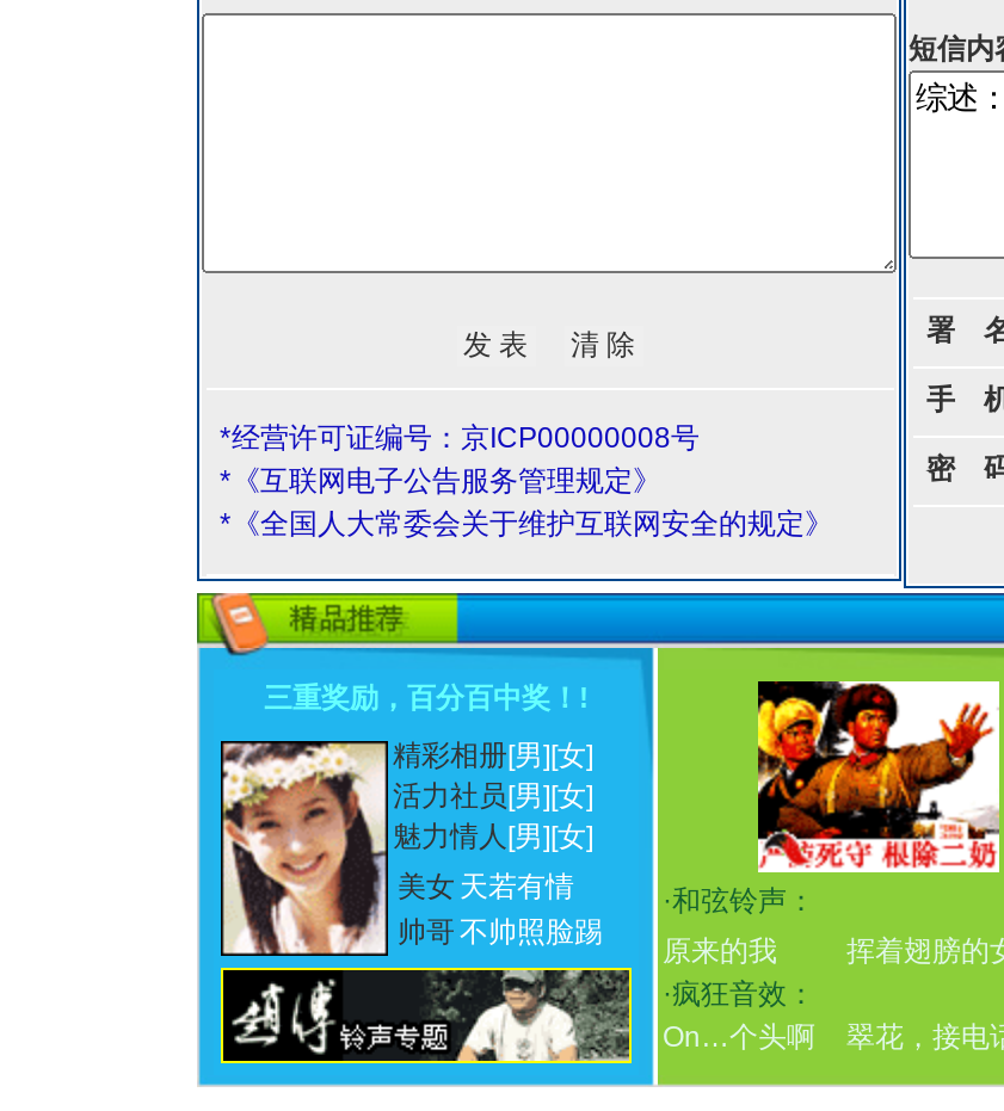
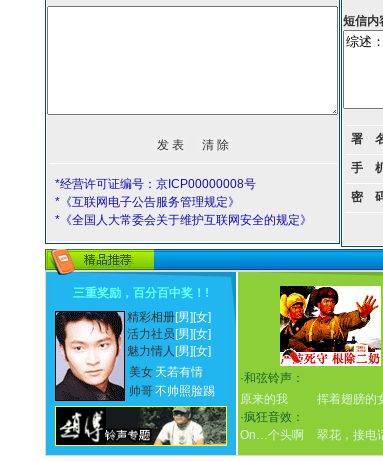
[221,741,388,956] [image] -> [55,311,125,401] [image]

